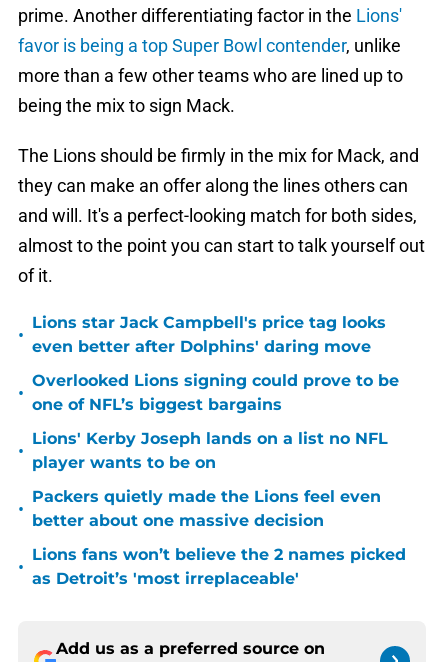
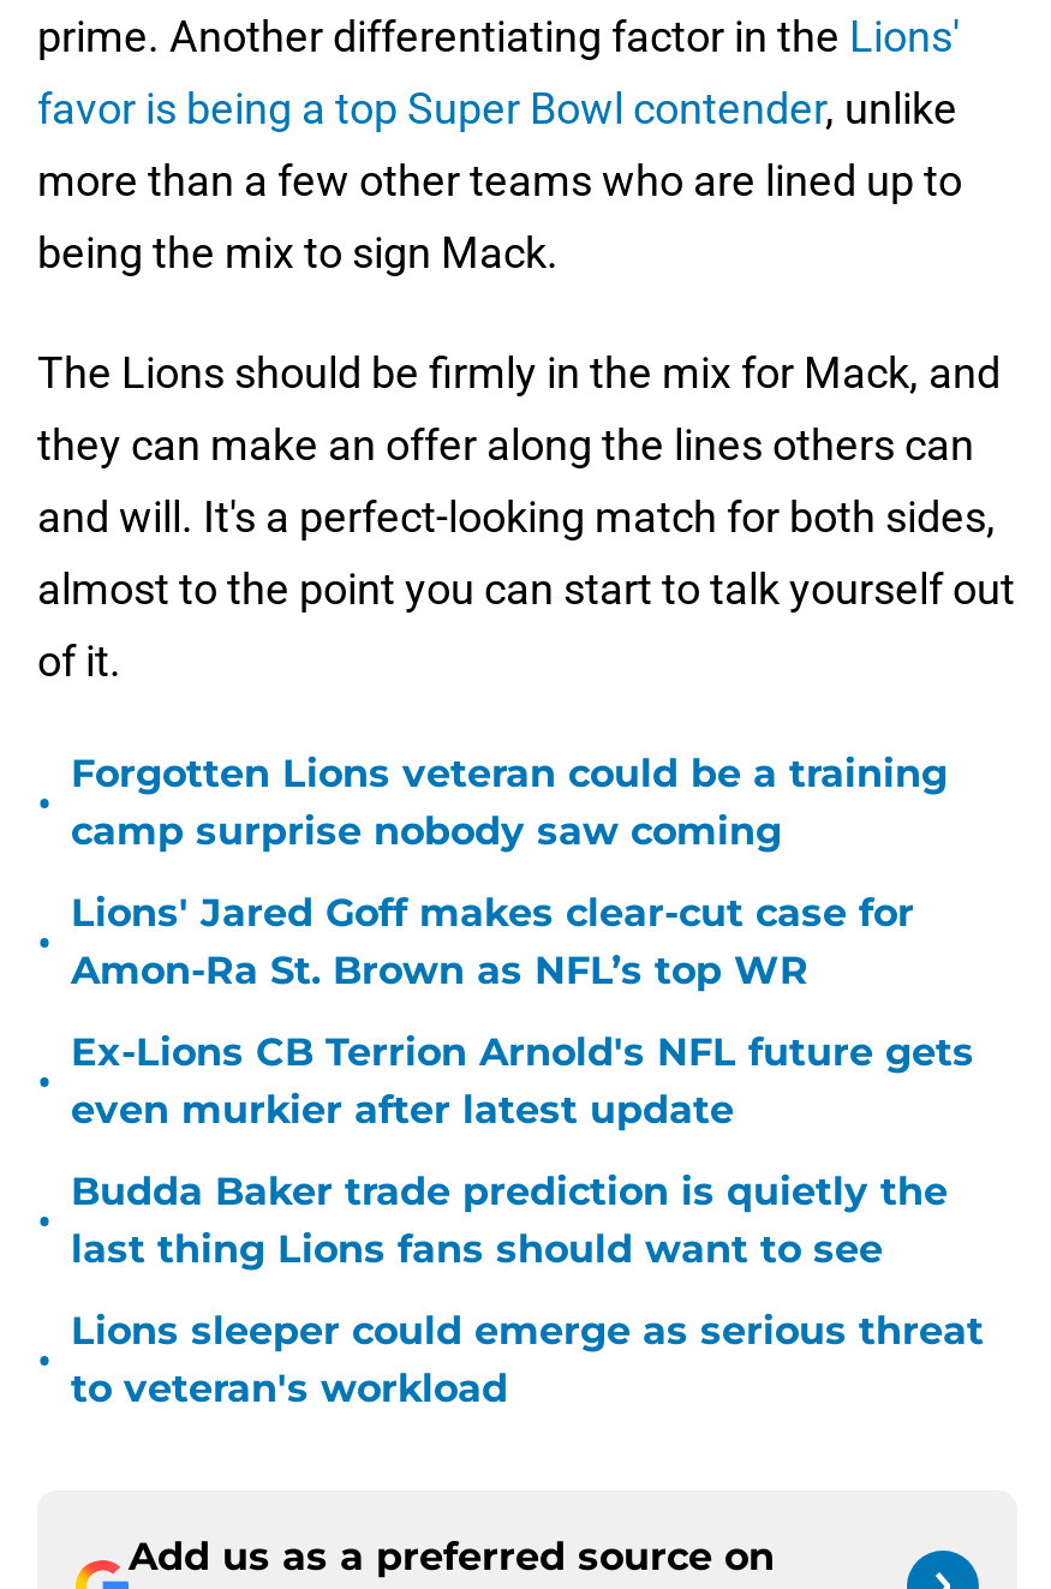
[32,313,386,356] Lions star Jack Campbell's price tag looks | even better after Dolphins' daring move -> [71,751,948,854] Forgotten Lions veteran could be a training | camp surprise nobody saw coming
[32,371,399,414] Overlooked Lions signing could prove to be | one of NFL’s biggest bargains -> [71,890,914,993] Lions' Jared Goff makes clear-cut case for | Amon-Ra St. Brown as NFL’s top WR
[32,429,388,472] Lions' Kerby Joseph lands on a list no NFL | player wants to be on -> [71,1029,974,1133] Ex-Lions CB Terrion Arnold's NFL future gets | even murkier after latest update
[32,487,381,530] Packers quietly made the Lions feel even | better about one massive decision -> [71,1169,948,1272] Budda Baker trade prediction is quietly the | last thing Lions fans should want to see
[32,545,406,588] Lions fans won’t believe the 2 names picked | as Detroit’s 'most irreplaceable' -> [71,1308,984,1411] Lions sleeper could emerge as serious threat | to veteran's workload

